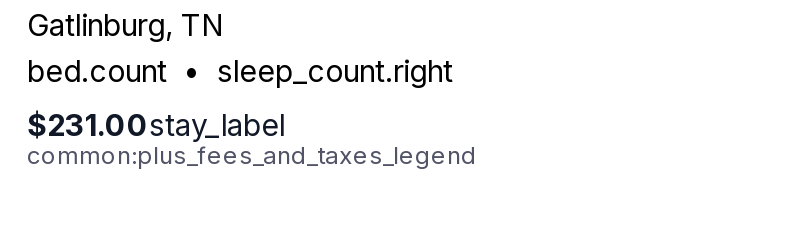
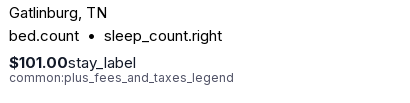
[27,106,285,144] $231.00stay_label -> [9,53,136,72] $101.00stay_label

